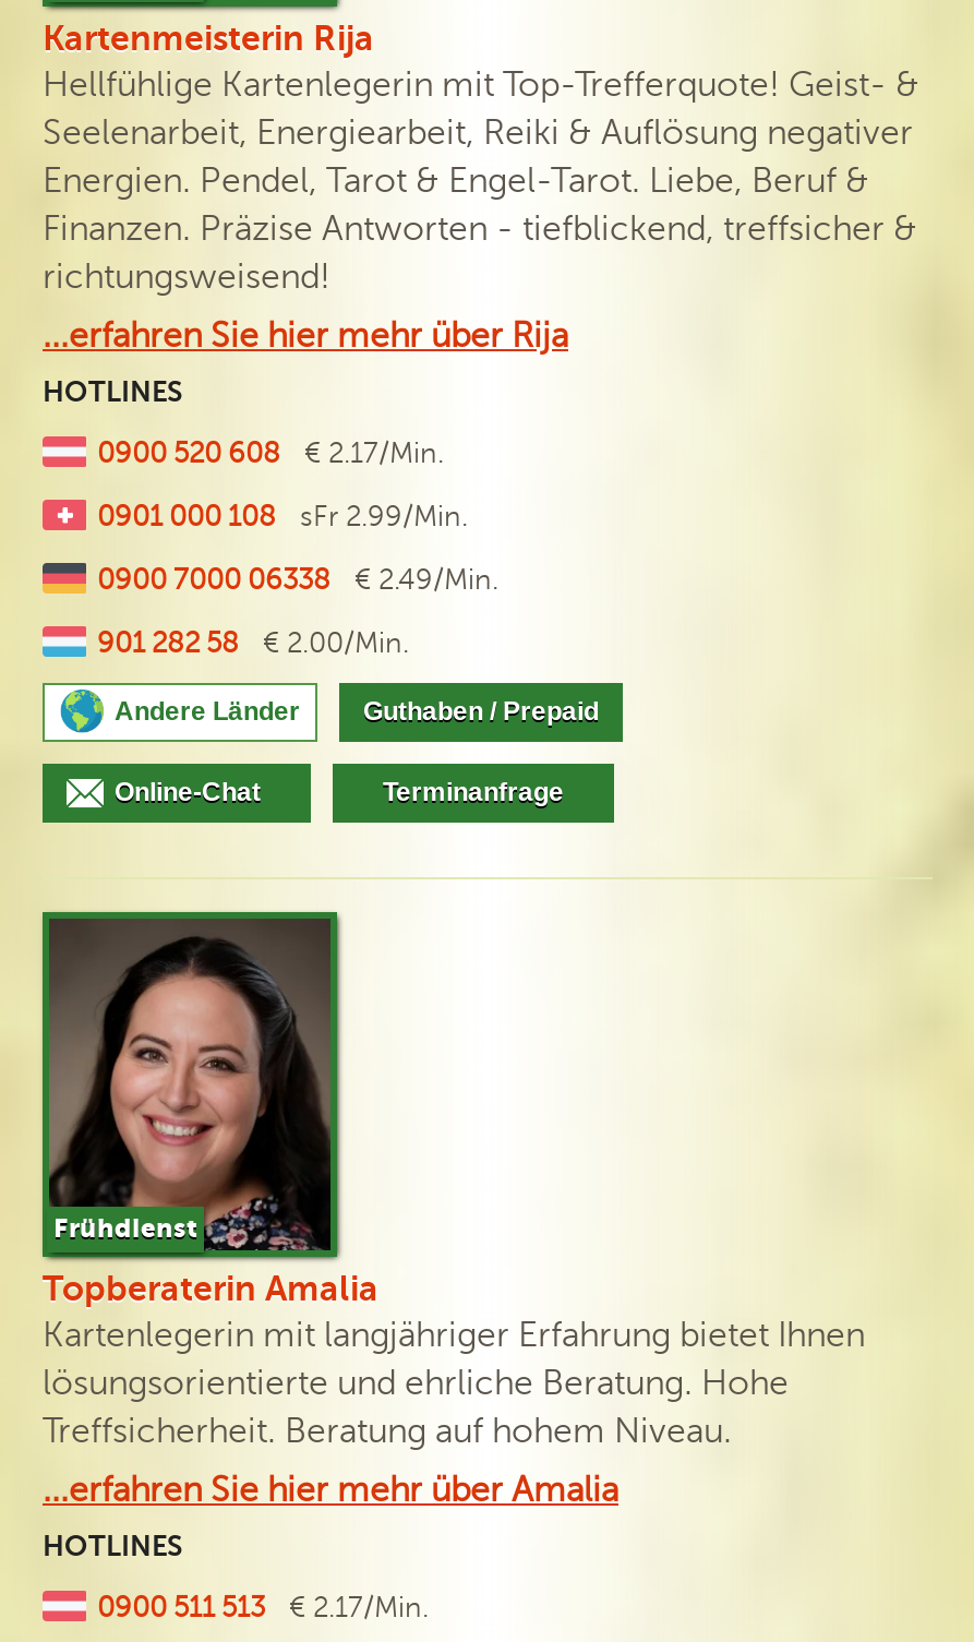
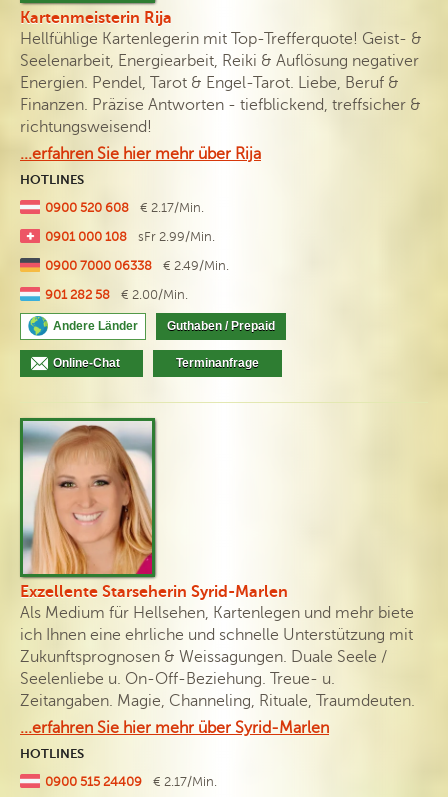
[43,916,865,1512] [image] | Frühdienst | Topberaterin Amalia | Kartenlegerin mit langjähriger Erfahrung bietet Ihnen | lösungsorientierte und ehrliche Beratung. Hohe | Treffsicherheit. Beratung auf hohem Niveau. | ...erfahren Sie hier mehr über Amalia -> [20,420,415,737] [image] | Exzellente Starseherin Syrid-Marlen | Als Medium für Hellsehen, Kartenlegen und mehr biete | ich Ihnen eine ehrliche und schnelle Unterstützung mit | Zukunftsprognosen & Weissagungen. Duale Seele / | Seelenliebe u. On-Off-Beziehung. Treue- u. | Zeitangaben. Magie, Channeling, Rituale, Traumdeuten. | ...erfahren Sie hier mehr über Syrid-Marlen
[97,1594,429,1625] 0900 511 513 € 2.17/Min. -> [45,775,217,789] 0900 515 24409 € 2.17/Min.

